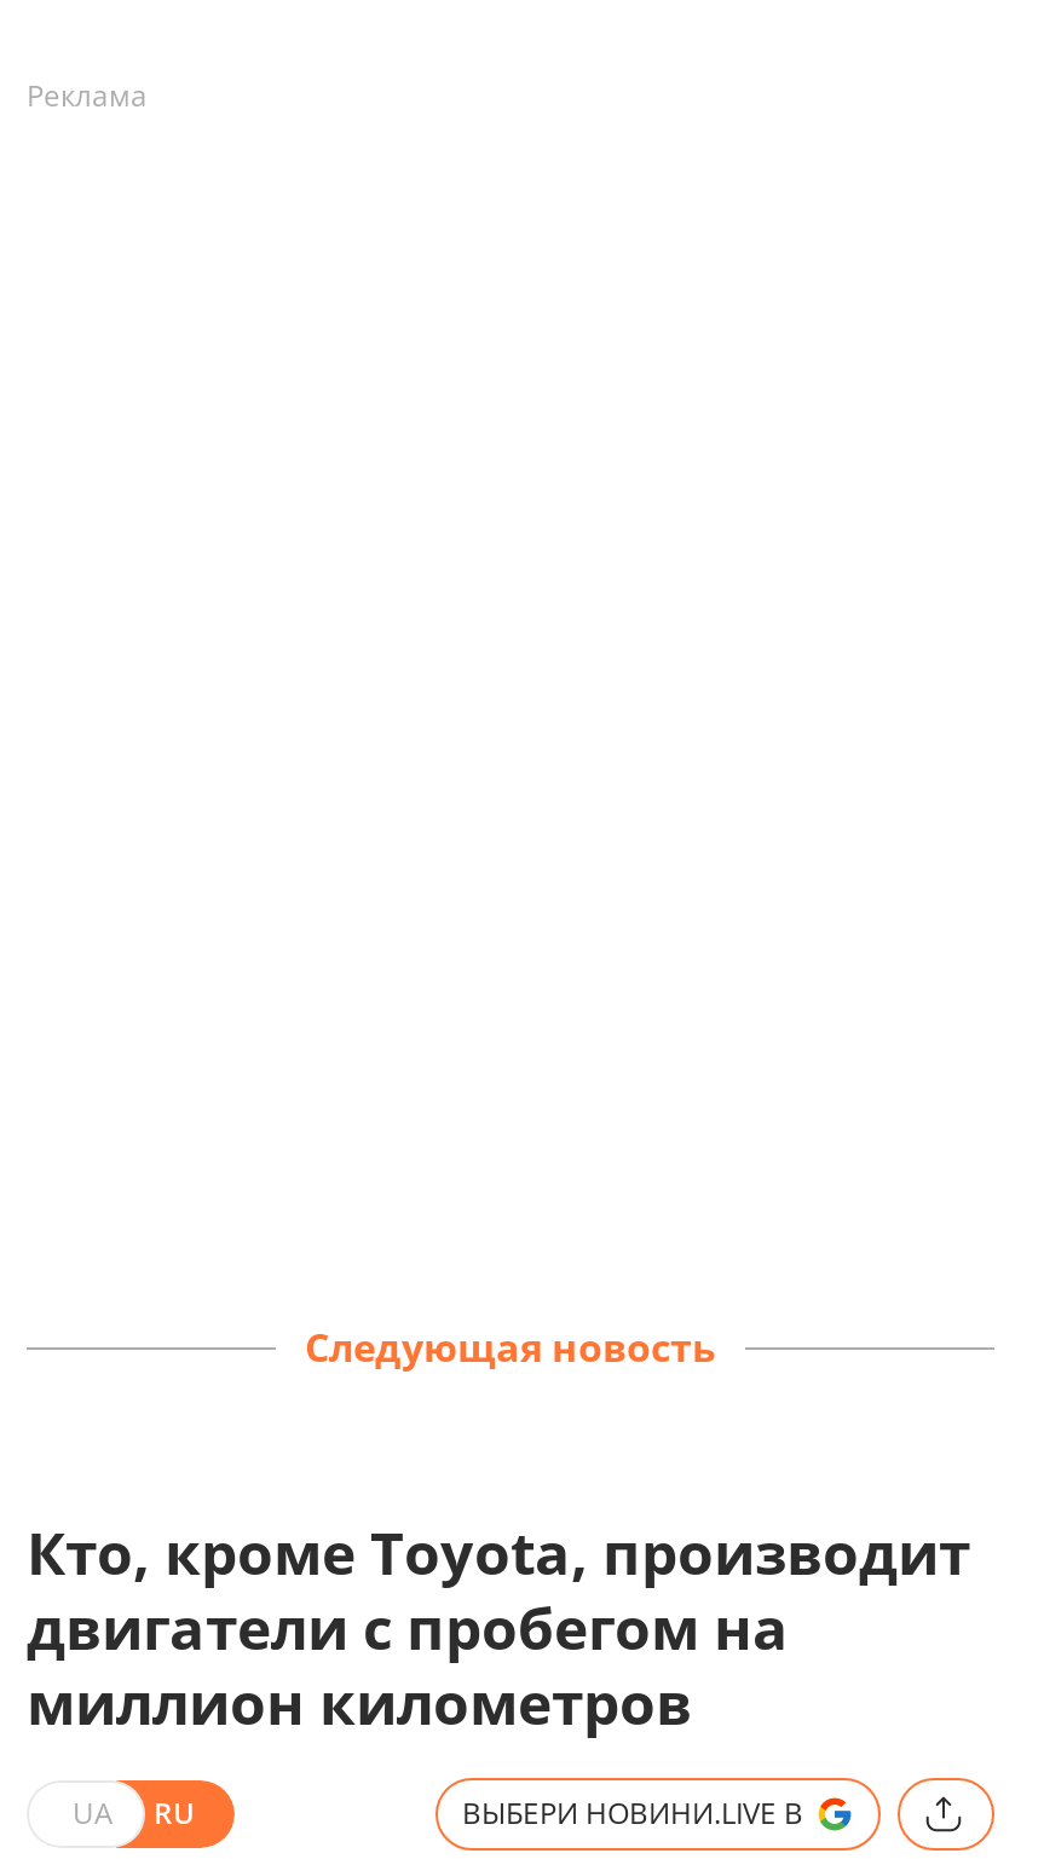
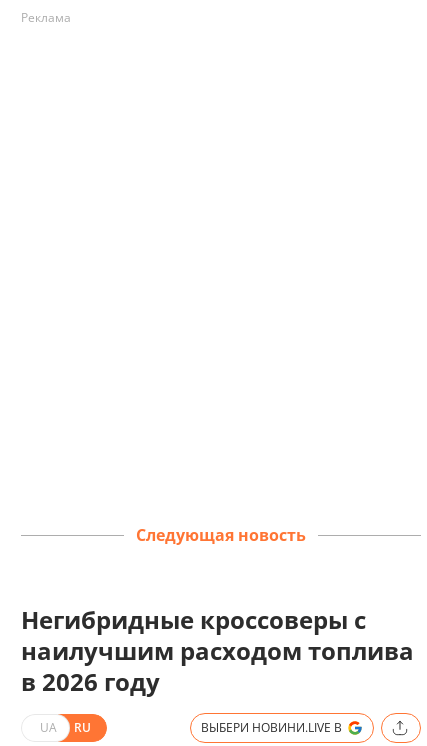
[27,1512,970,1742] Кто, кроме Toyota, производит | двигатели с пробегом на | миллион километров -> [21,603,414,698] Негибридные кроссоверы с | наилучшим расходом топлива | в 2026 году

